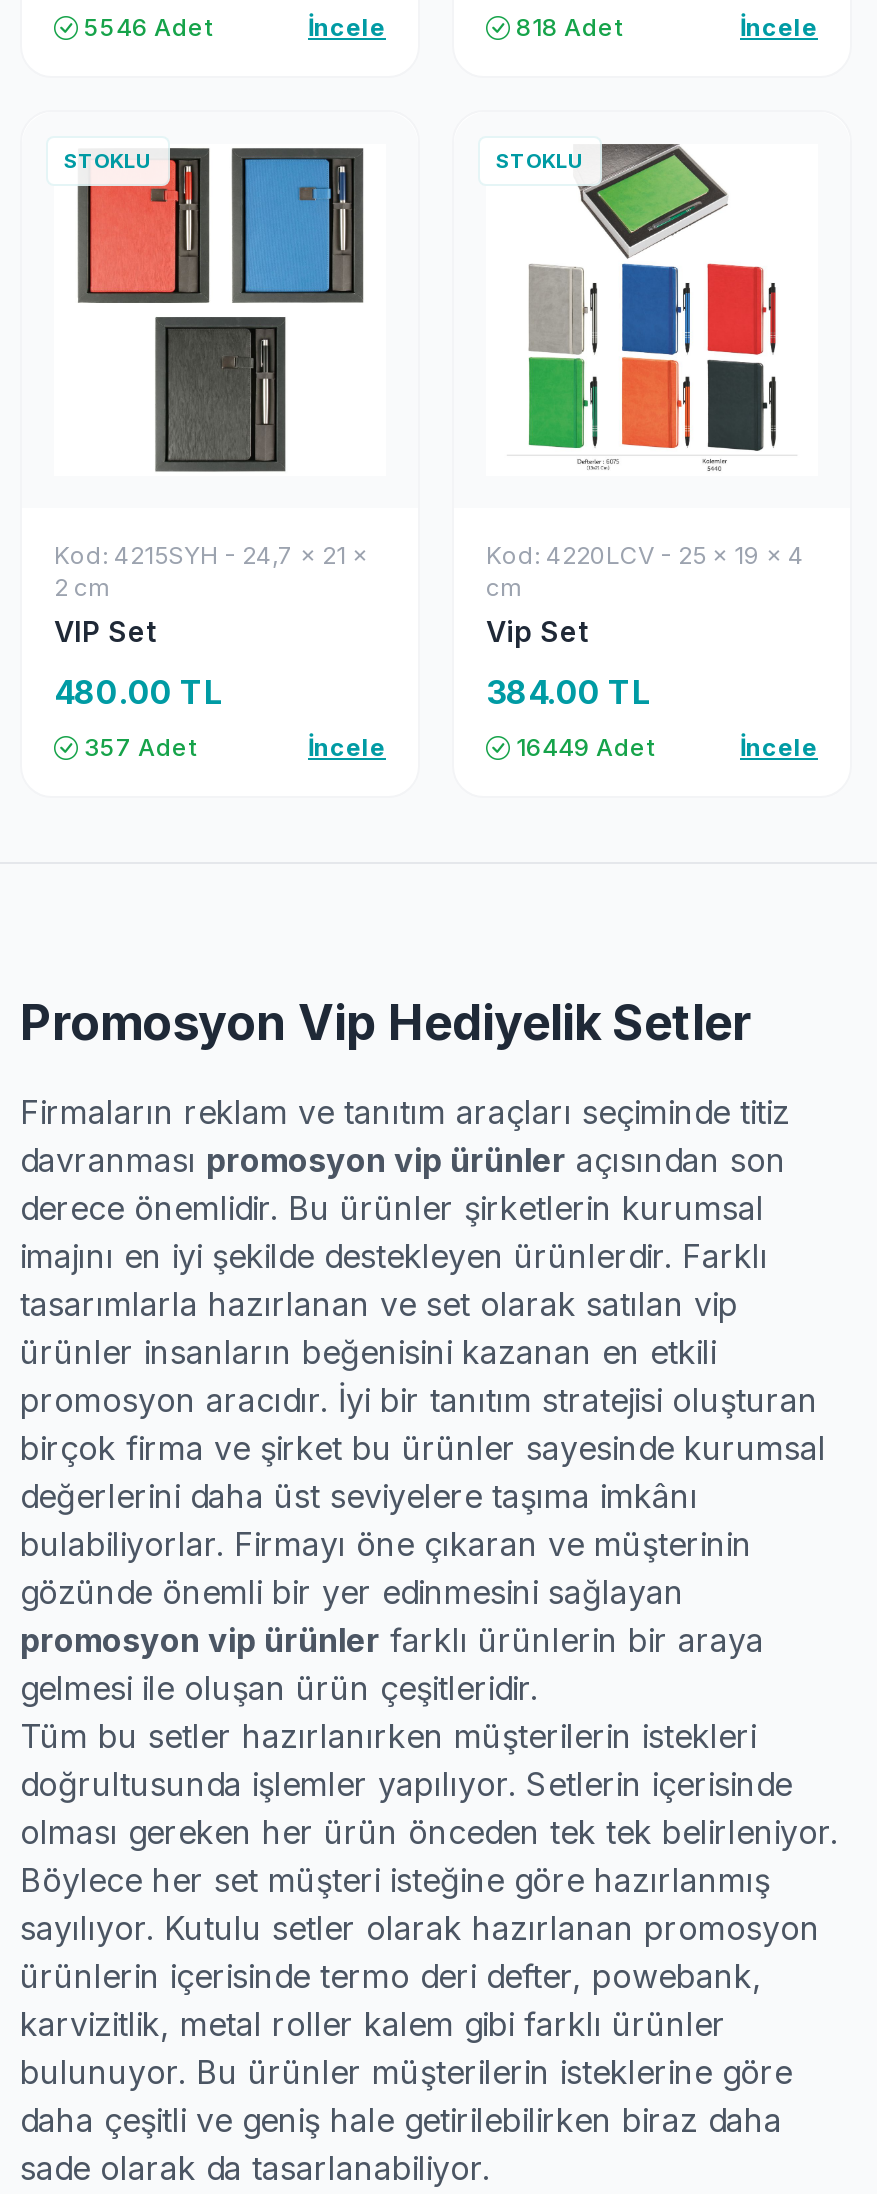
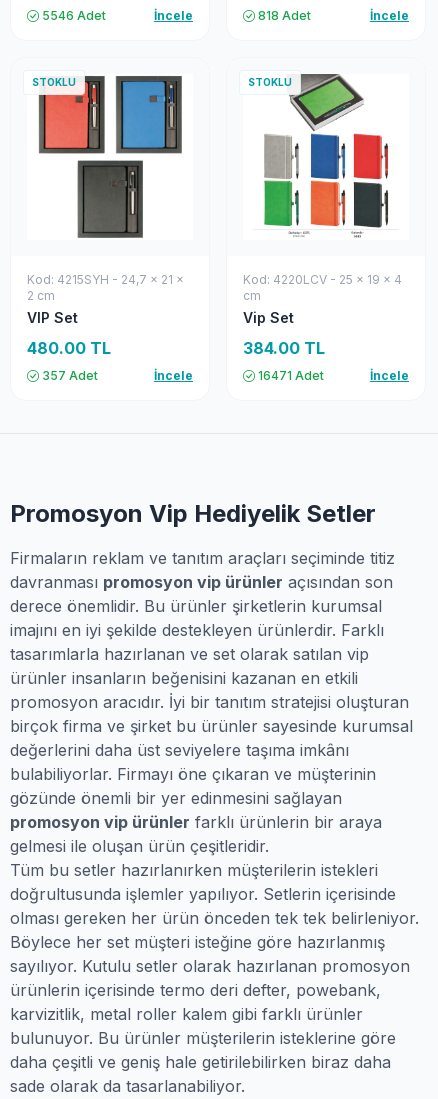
[510,732,654,762] 16449 Adet -> [255,368,324,383] 16471 Adet

